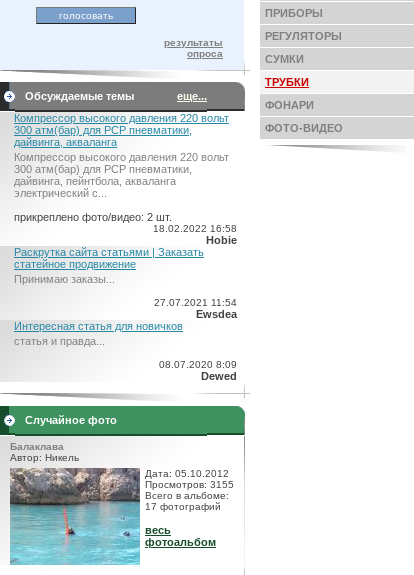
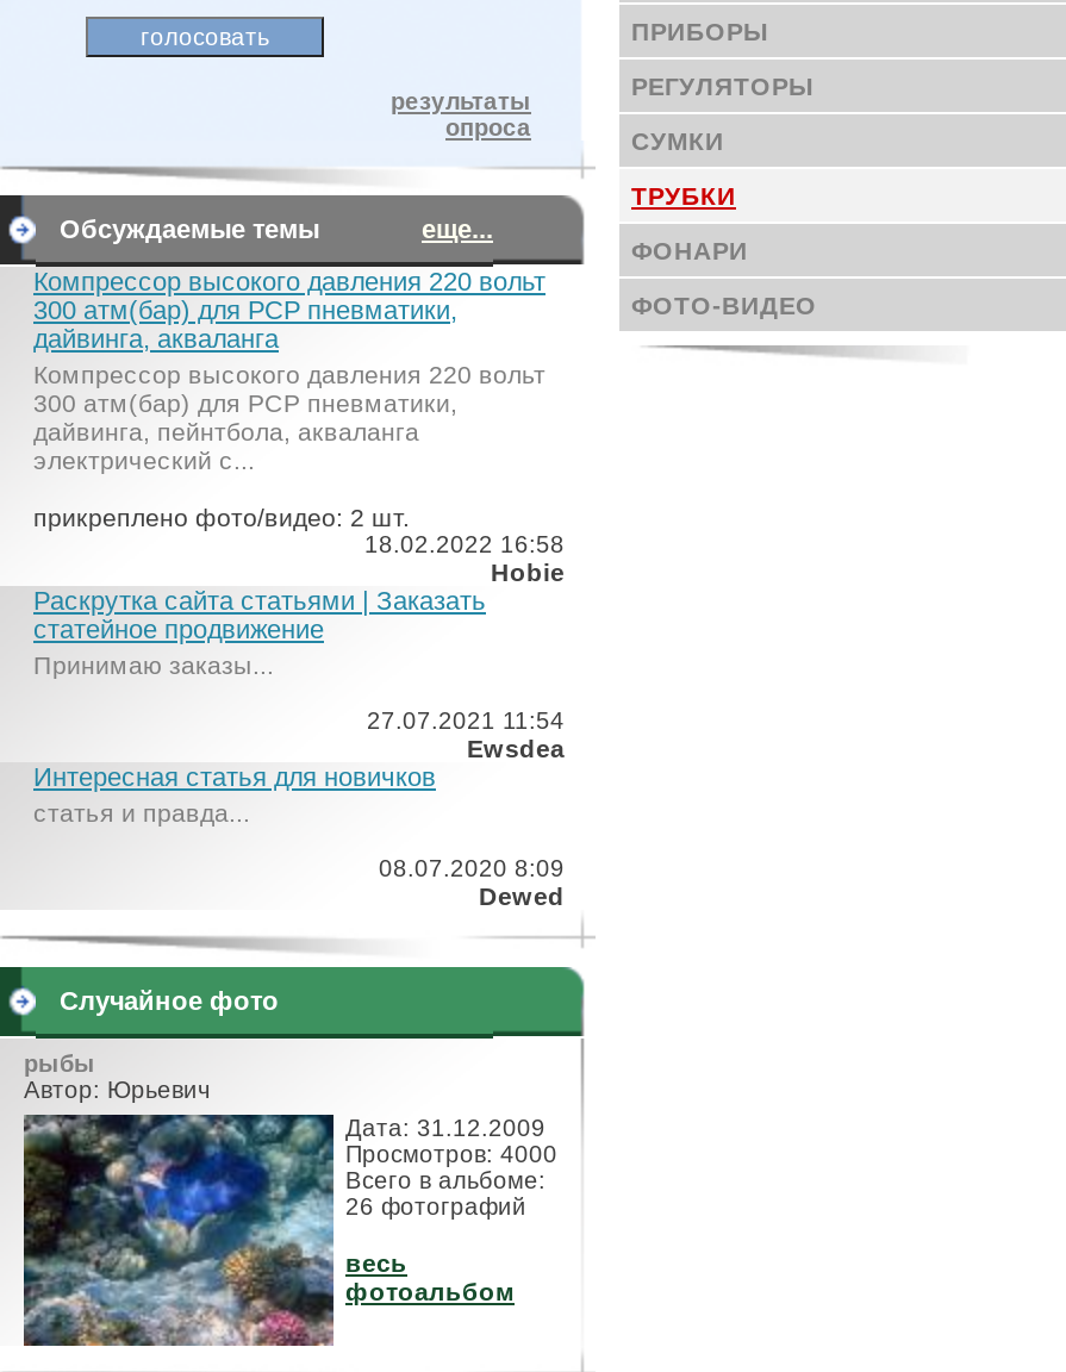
[10,441,79,463] Балаклава | Автор: Никель -> [24,1050,210,1103] рыбы | Автор: Юрьевич
[9,467,234,566] [image] | Дата: 05.10.2012 | Просмотров: 3155 -> [21,1112,557,1348] [image] | Дата: 31.12.2009 | Просмотров: 4000
[145,501,221,512] 17 фотографий -> [345,1193,526,1220] 26 фотографий

